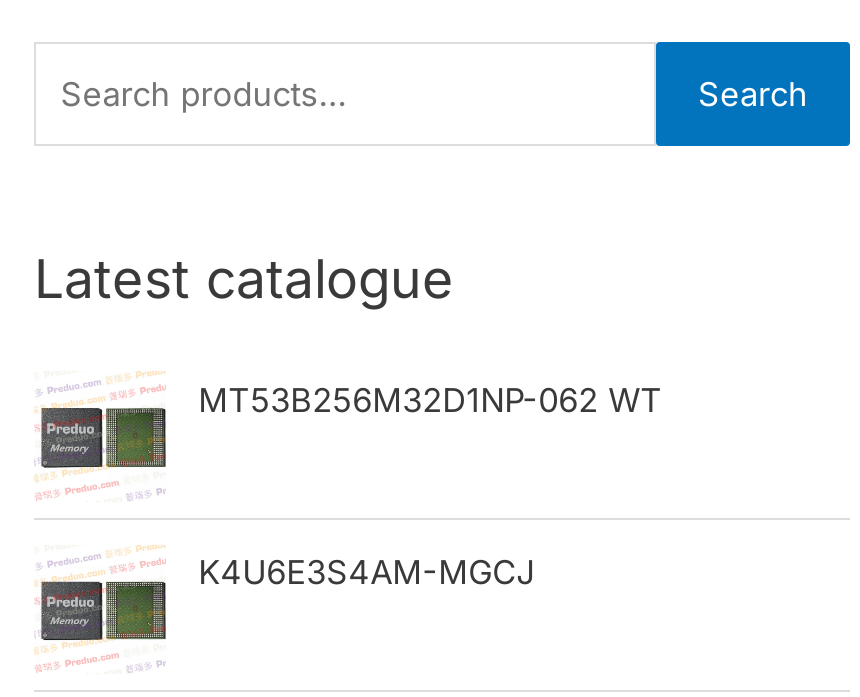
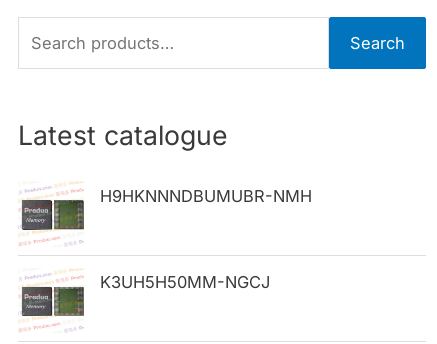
[198,380,662,420] MT53B256M32D1NP-062 WT -> [100,186,312,206] H9HKNNNDBUMUBR-NMH
[198,552,534,592] K4U6E3S4AM-MGCJ -> [100,272,270,292] K3UH5H50MM-NGCJ

